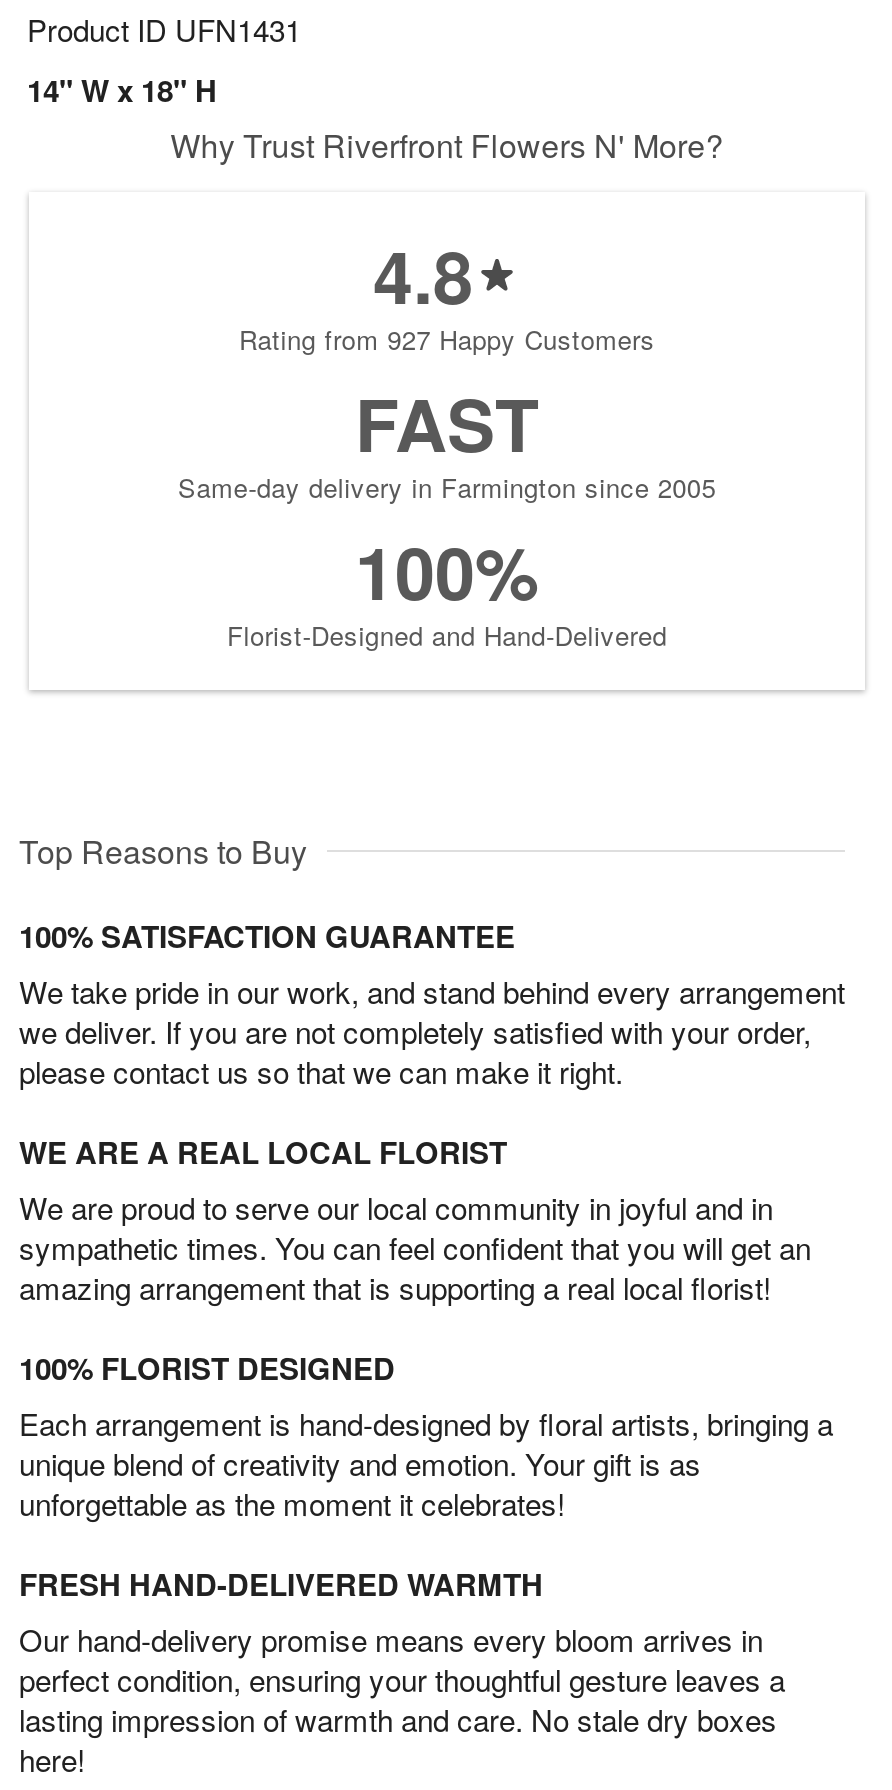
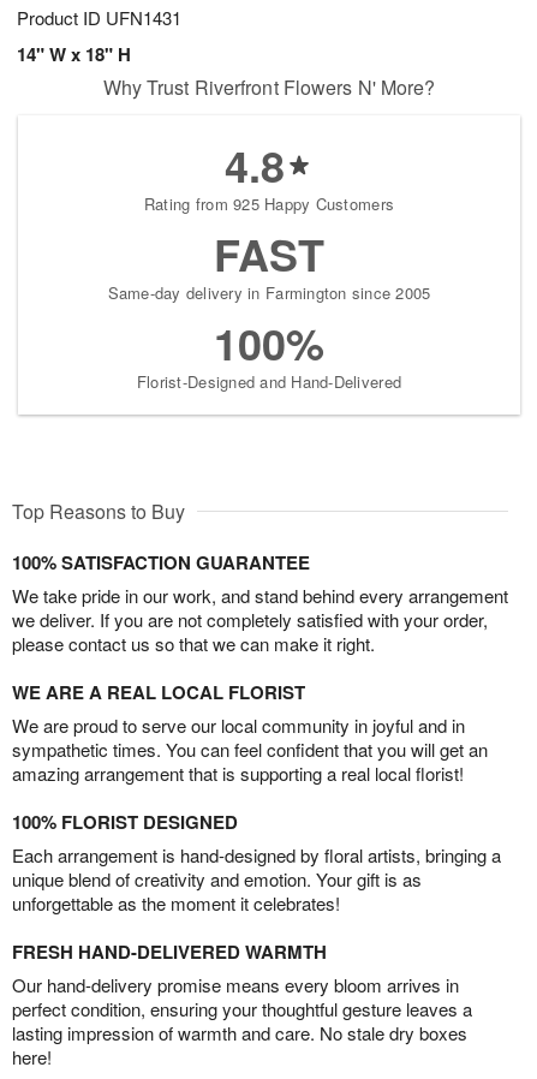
[239,321,655,359] Rating from 927 Happy Customers -> [144,193,394,216] Rating from 925 Happy Customers

